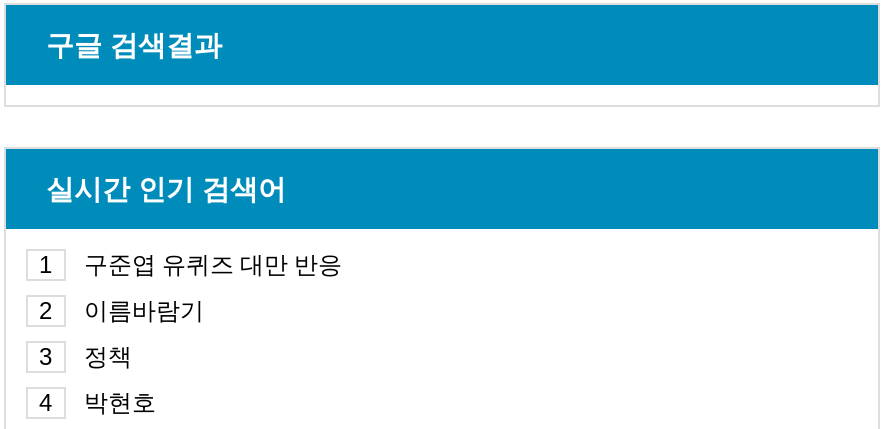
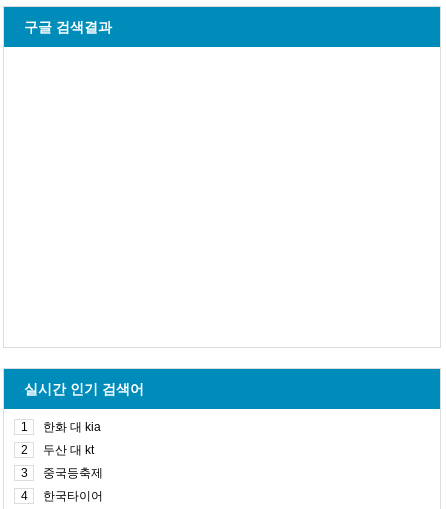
[84,251,342,279] 구준엽 유퀴즈 대만 반응 -> [43,420,101,434] 한화 대 kia
[84,297,204,325] 이름바람기 -> [43,443,94,457] 두산 대 kt
[84,343,132,371] 정책 -> [43,466,103,480] 중국등축제
[84,389,156,417] 박현호 -> [43,489,103,503] 한국타이어

